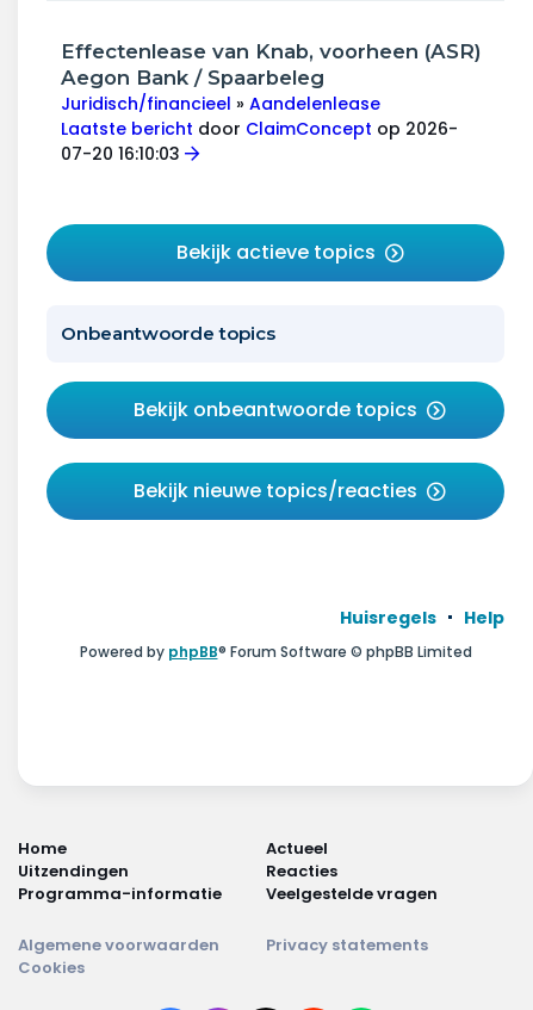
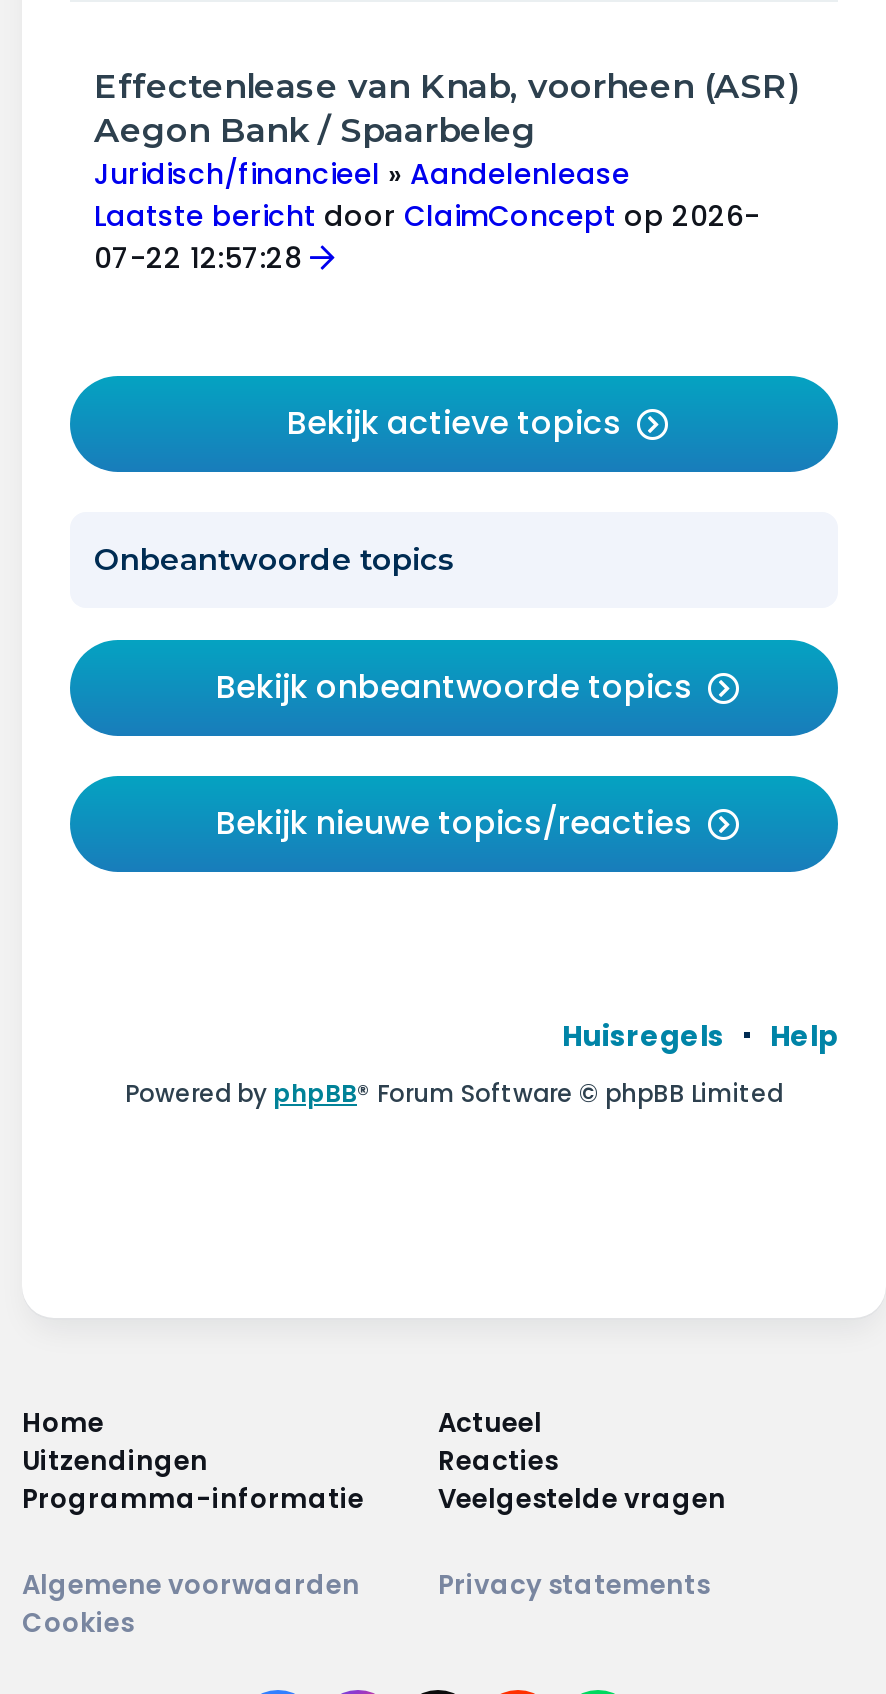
[61,142,185,166] 07-20 16:10:03 -> [94,238,310,278] 07-22 12:57:28

